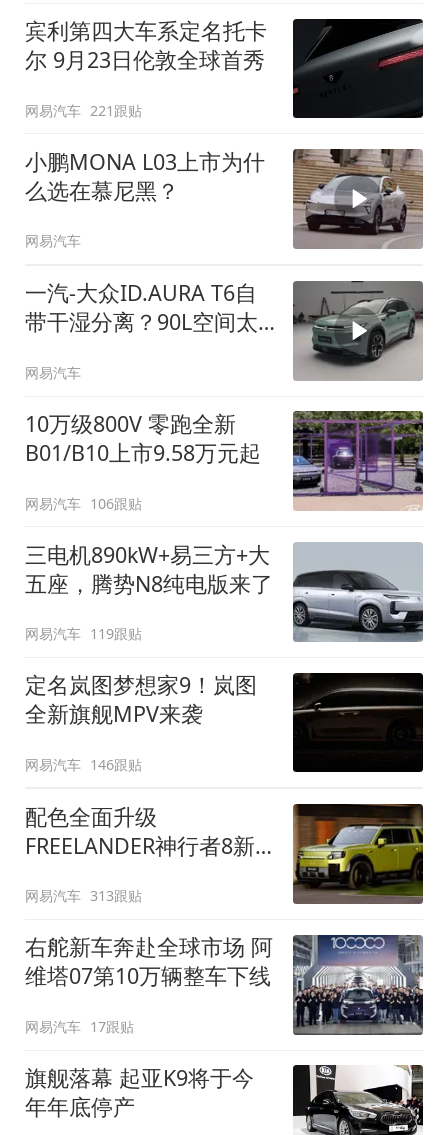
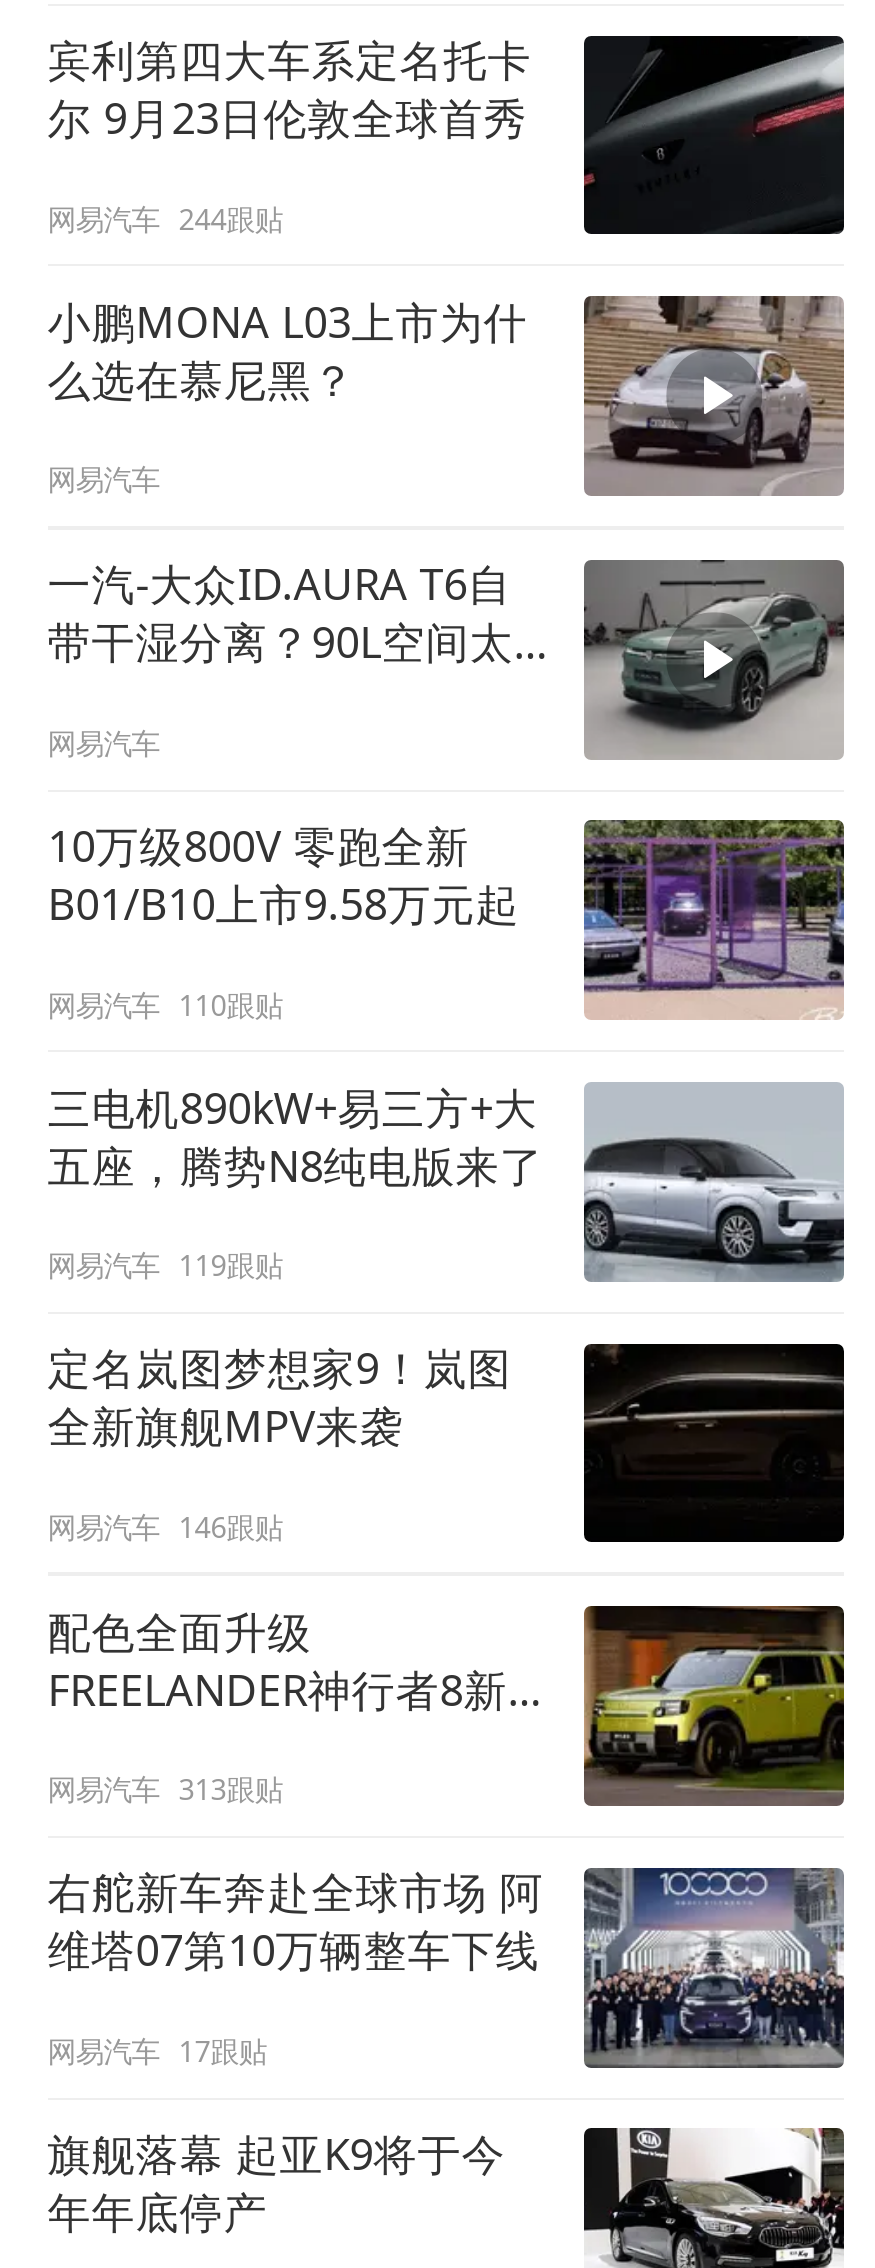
[25,101,142,120] 网易汽车 221跟贴 -> [47,199,283,237] 网易汽车 244跟贴
[25,494,142,513] 网易汽车 106跟贴 -> [47,985,283,1023] 网易汽车 110跟贴

